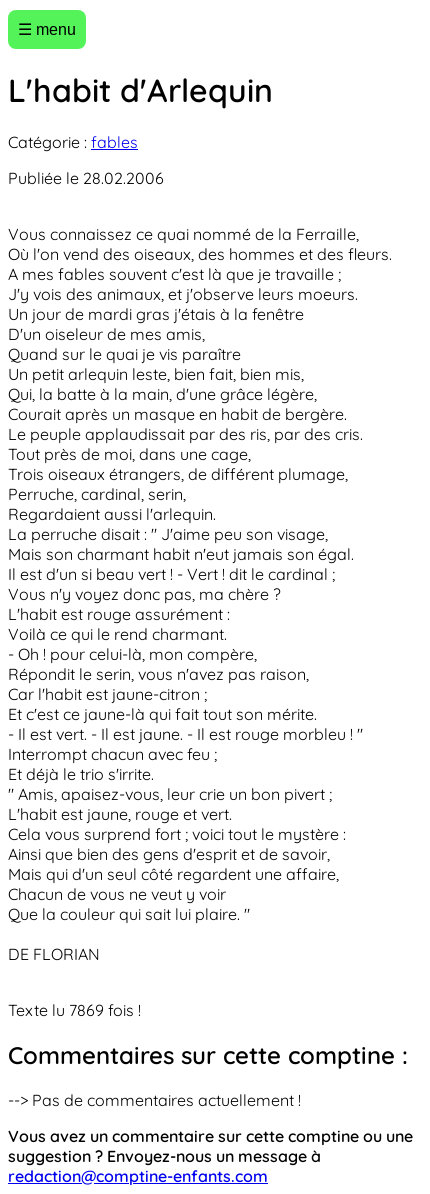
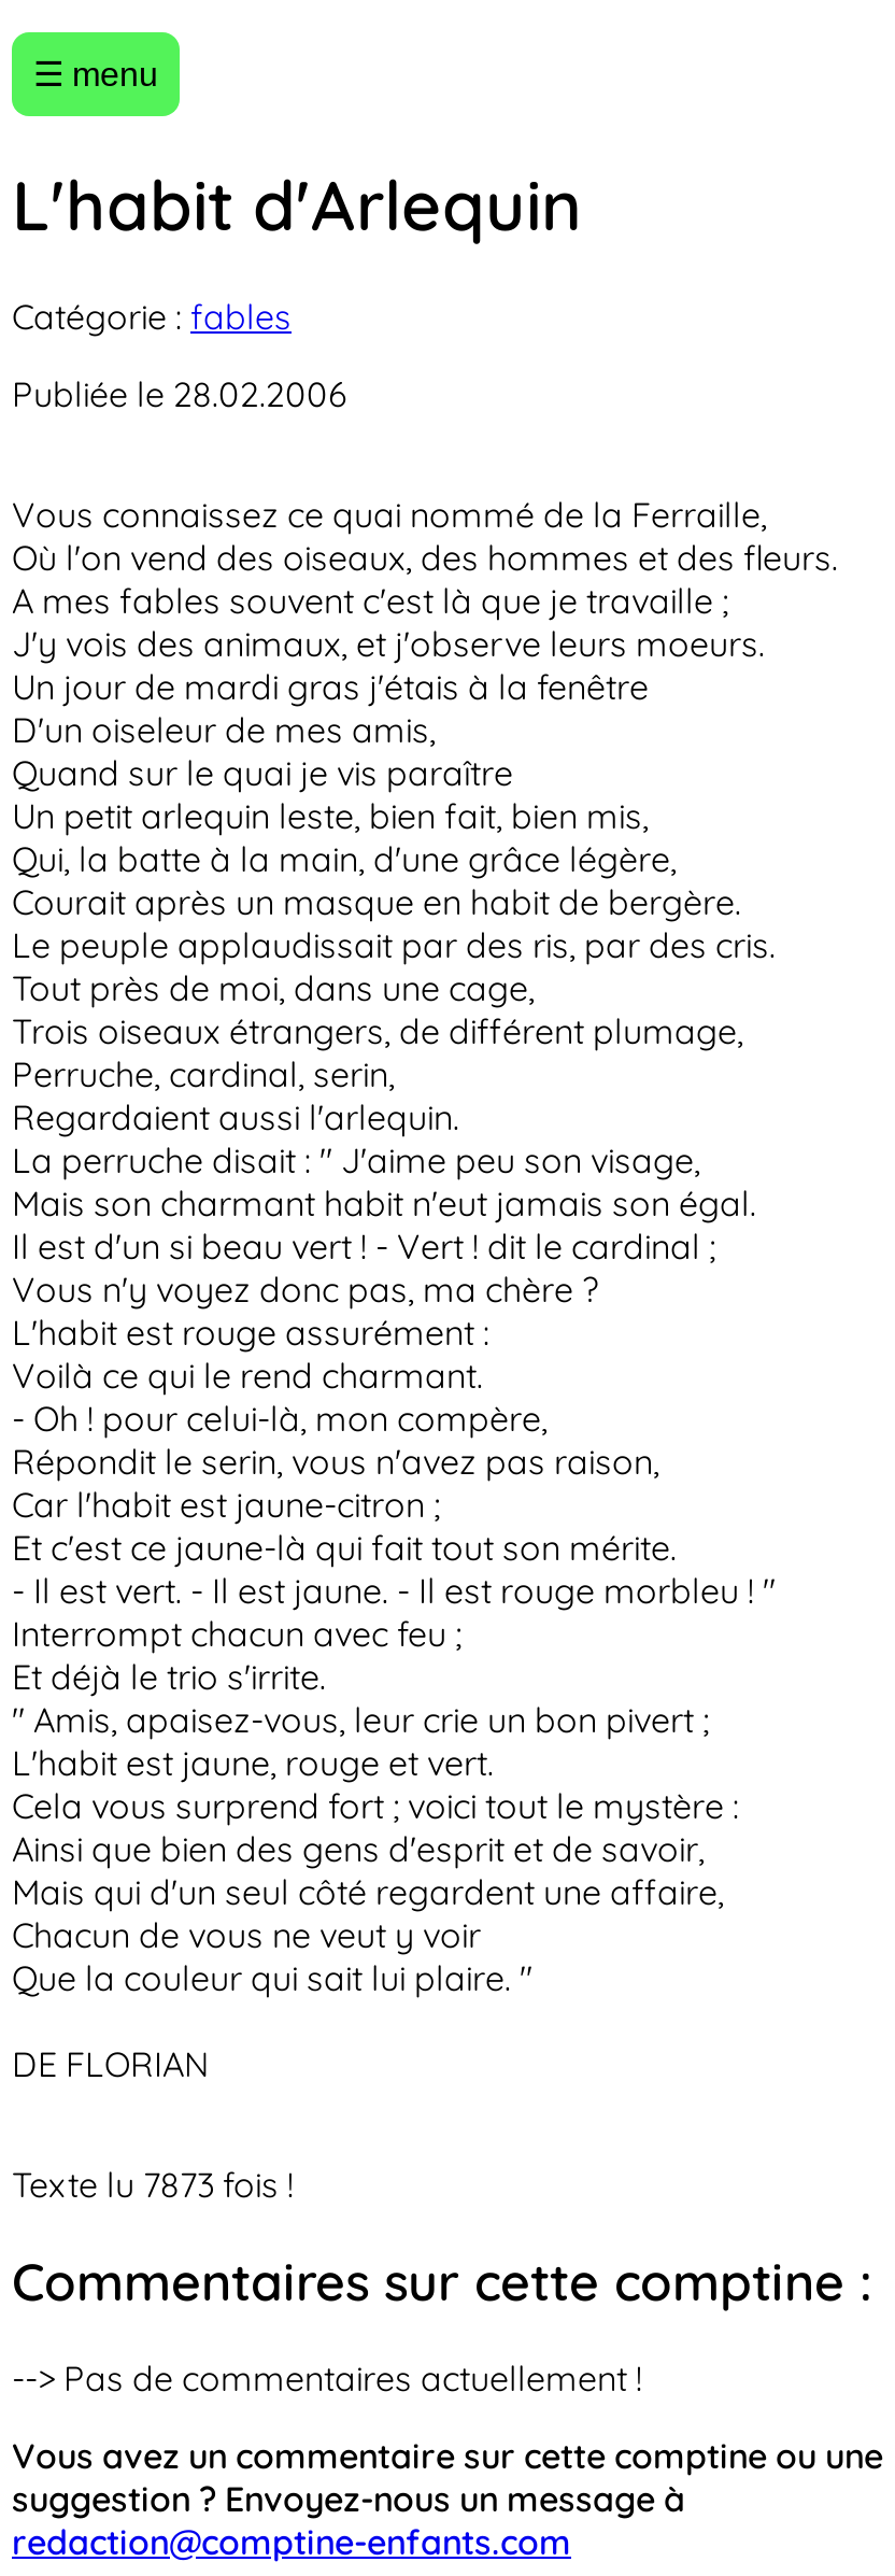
[8,1000,141,1020] Texte lu 7869 fois ! -> [12,2162,294,2205] Texte lu 7873 fois !

